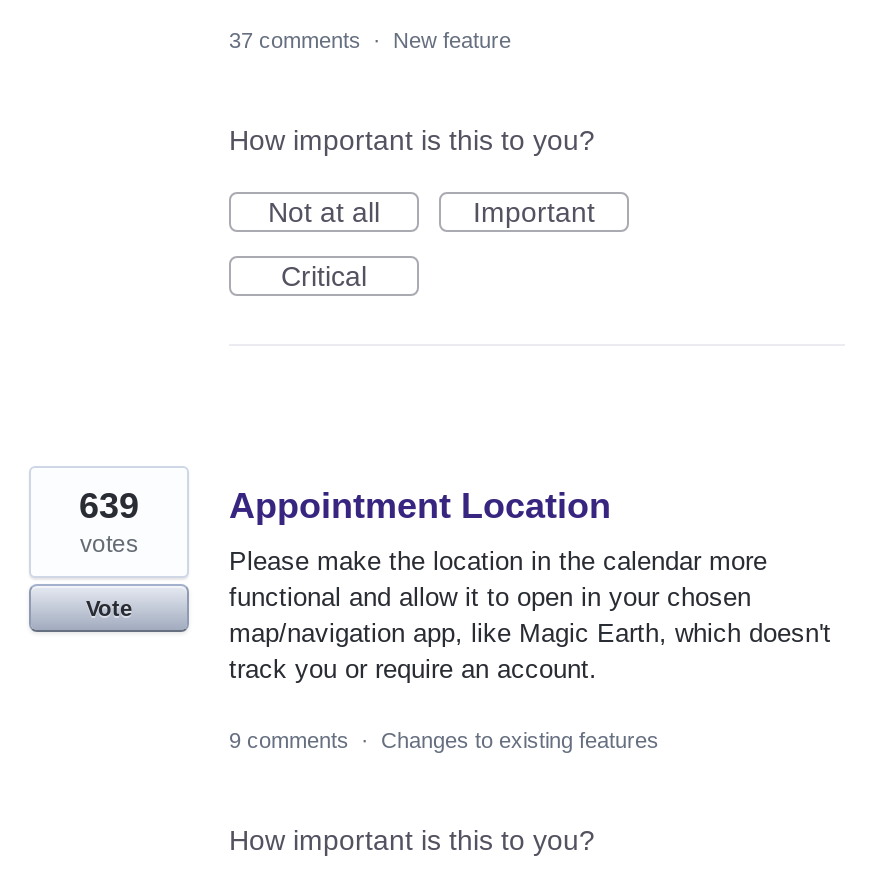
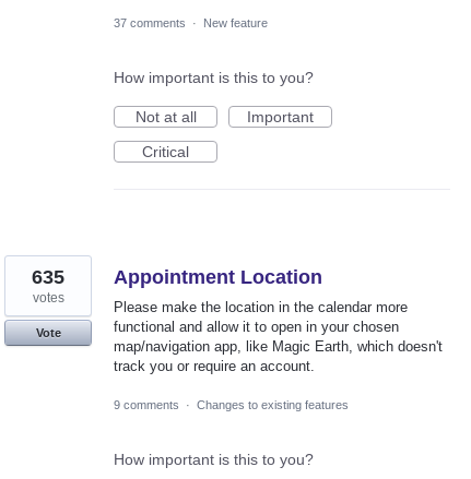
[79,487,139,527] 639 -> [32,267,64,288] 635

